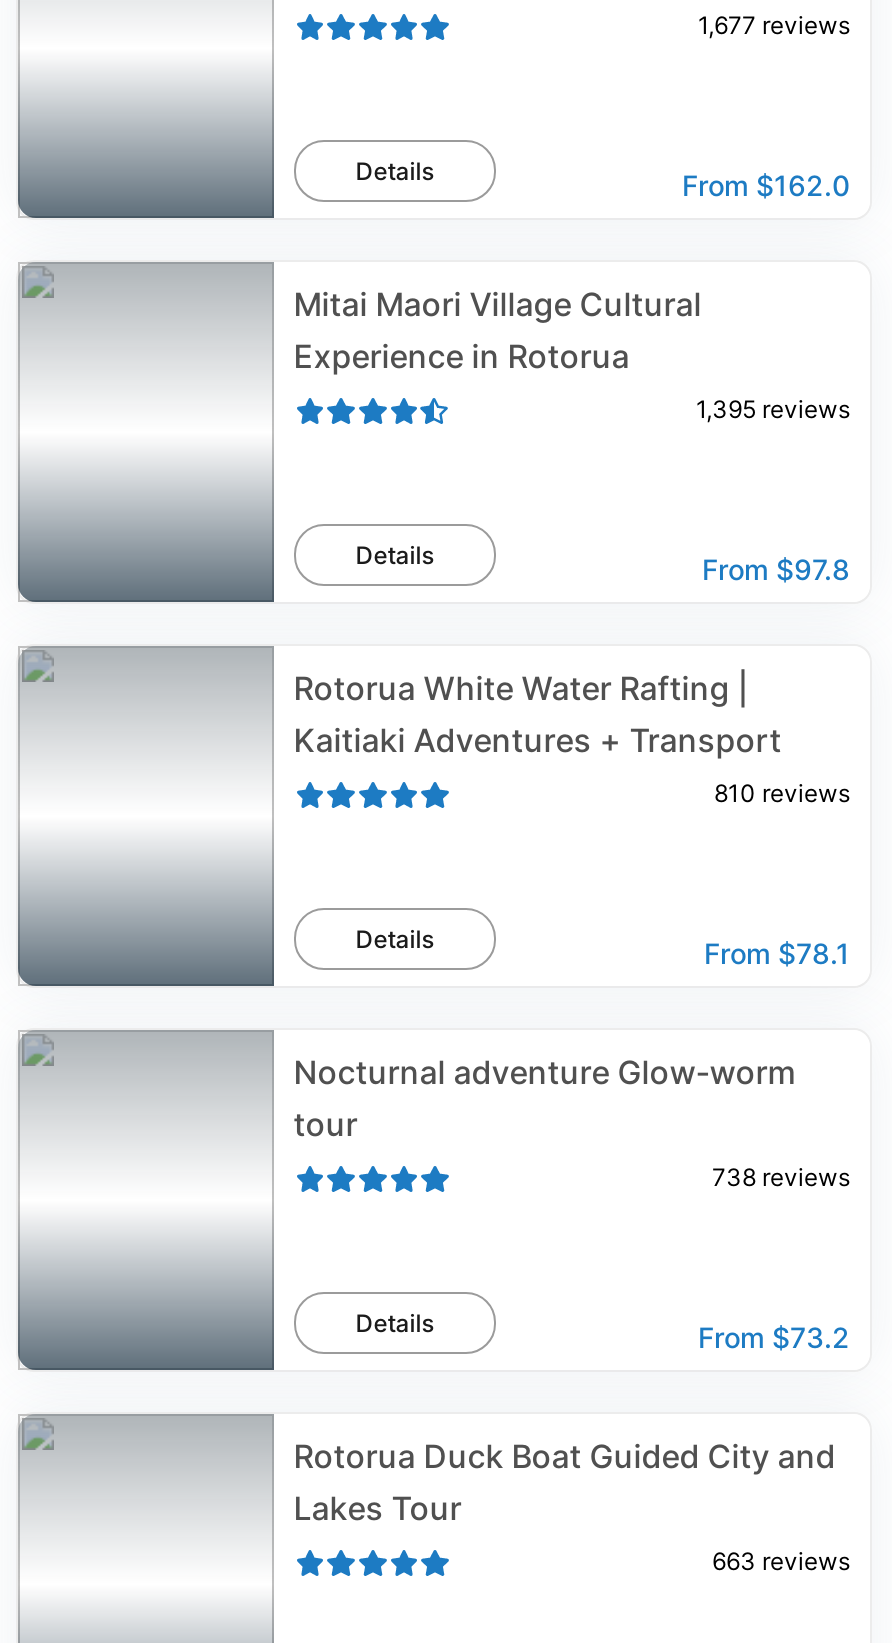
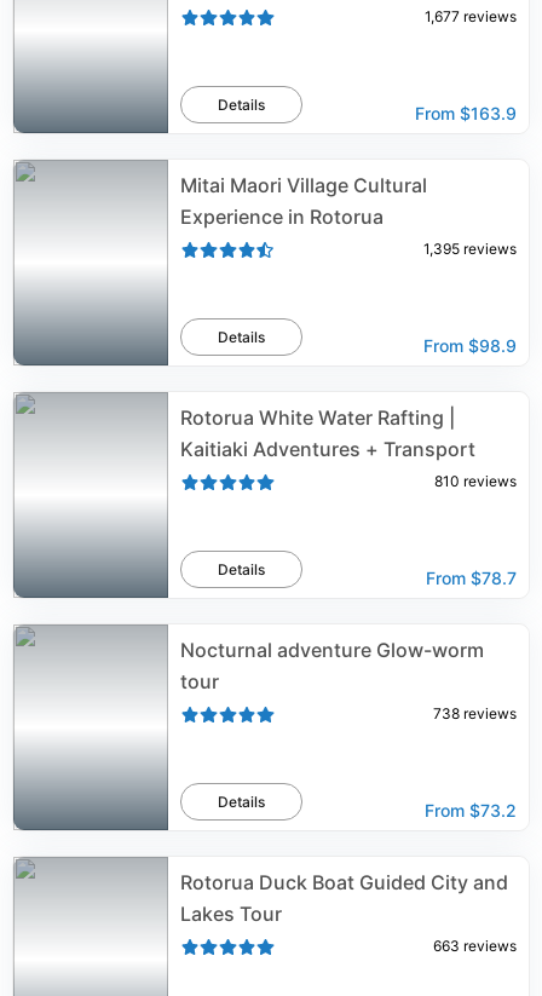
[682,168,850,202] From $162.0 -> [415,103,517,123] From $163.9
[702,552,850,586] From $97.8 -> [423,335,517,356] From $98.9
[704,936,850,970] From $78.1 -> [426,568,517,588] From $78.7

